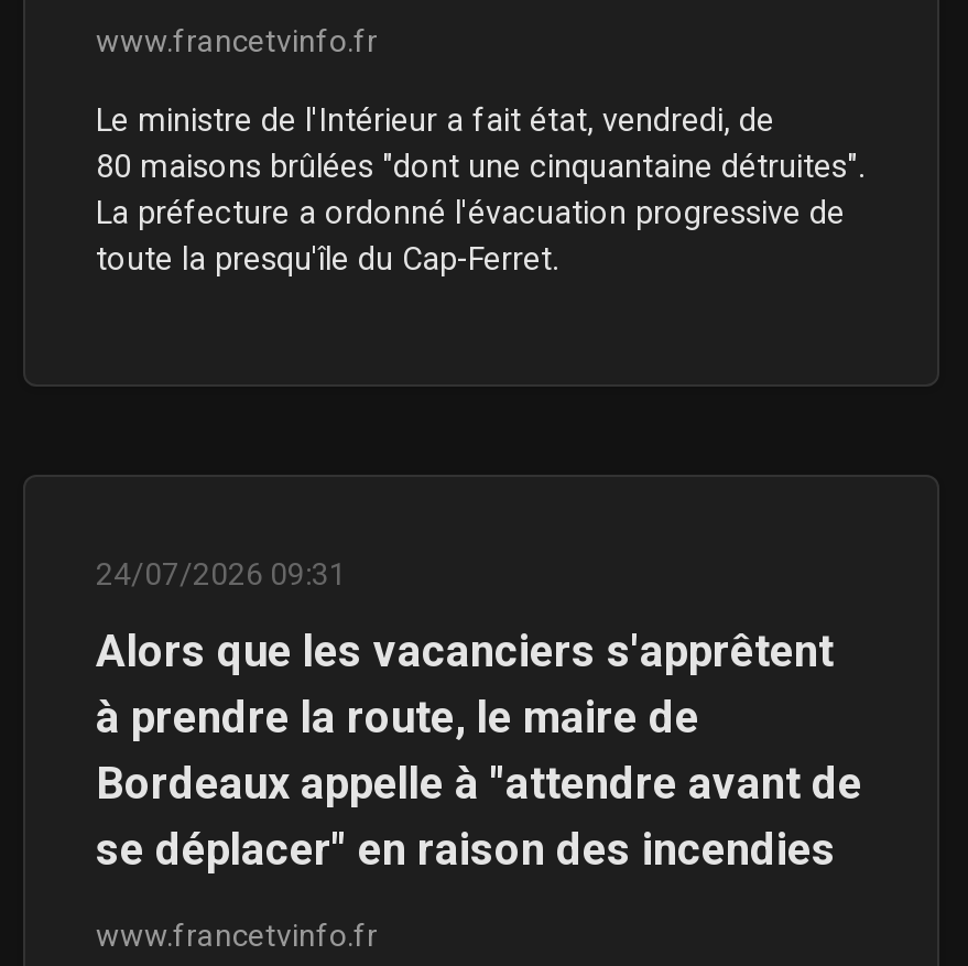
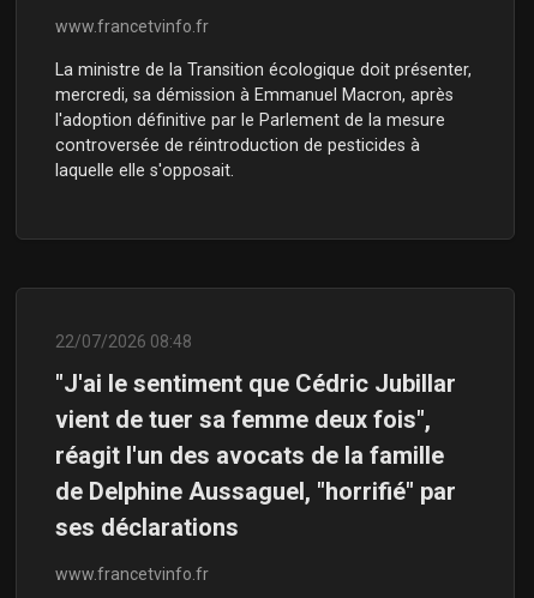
[96,101,864,278] Le ministre de l'Intérieur a fait état, vendredi, de | 80 maisons brûlées "dont une cinquantaine détruites". | La préfecture a ordonné l'évacuation progressive de | toute la presqu'île du Cap-Ferret. -> [55,59,472,180] La ministre de la Transition écologique doit présenter, | mercredi, sa démission à Emmanuel Macron, après | l'adoption définitive par le Parlement de la mesure | controversée de réintroduction de pesticides à | laquelle elle s'opposait.
[96,556,347,591] 24/07/2026 09:31 -> [55,332,192,351] 22/07/2026 08:48
[96,624,862,875] Alors que les vacanciers s'apprêtent | à prendre la route, le maire de | Bordeaux appelle à "attendre avant de | se déplacer" en raison des incendies -> [55,369,456,542] "J'ai le sentiment que Cédric Jubillar | vient de tuer sa femme deux fois", | réagit l'un des avocats de la famille | de Delphine Aussaguel, "horrifié" par | ses déclarations

